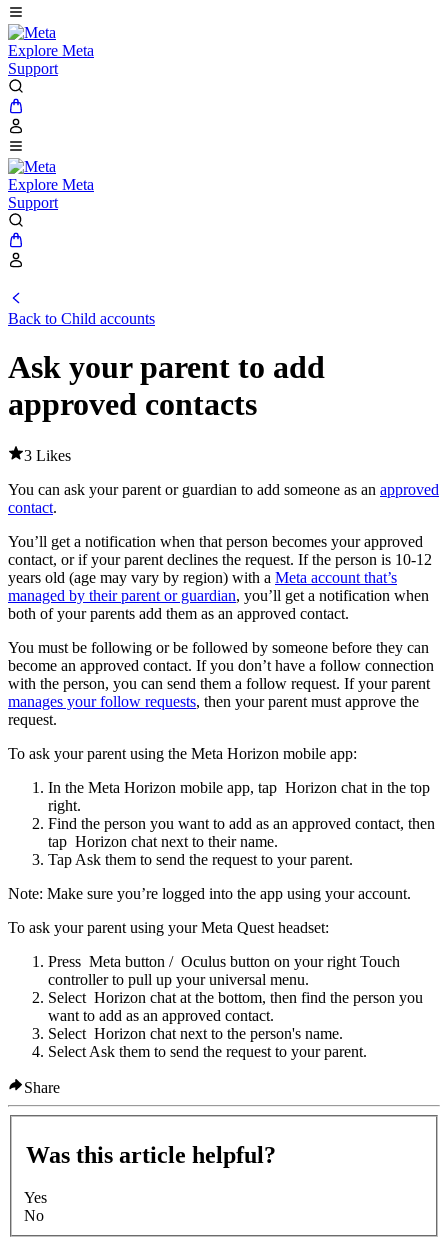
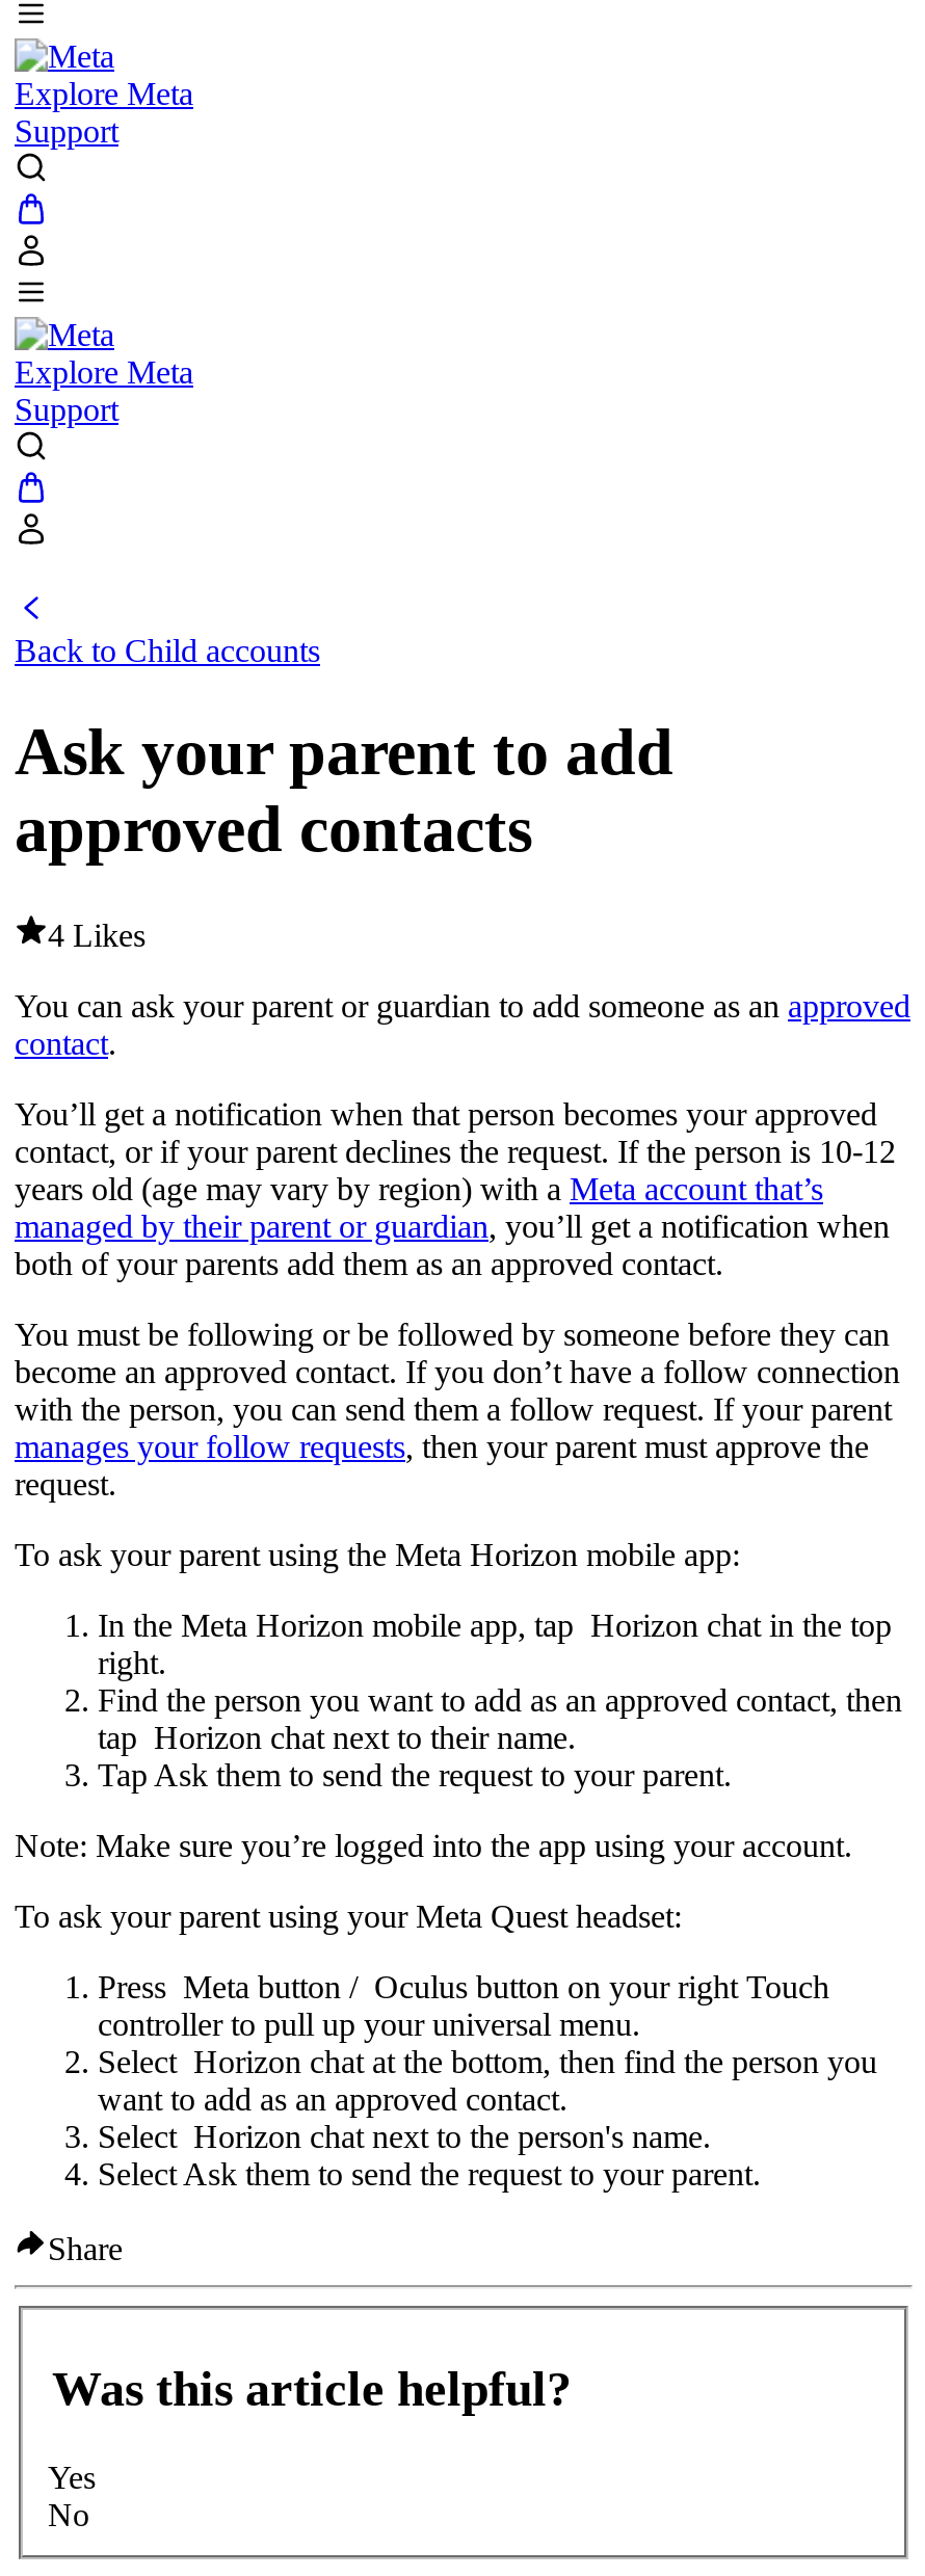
[24,447,71,464] 3 Likes -> [48,917,146,953] 4 Likes

